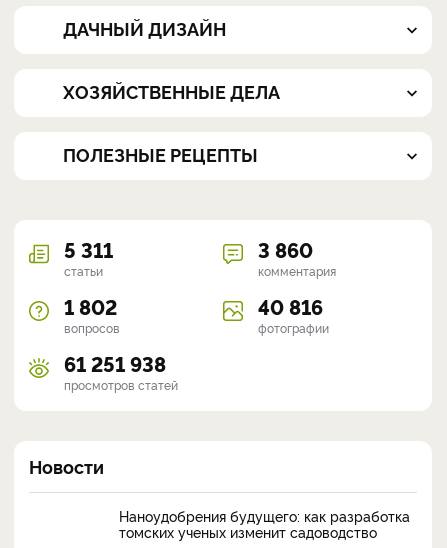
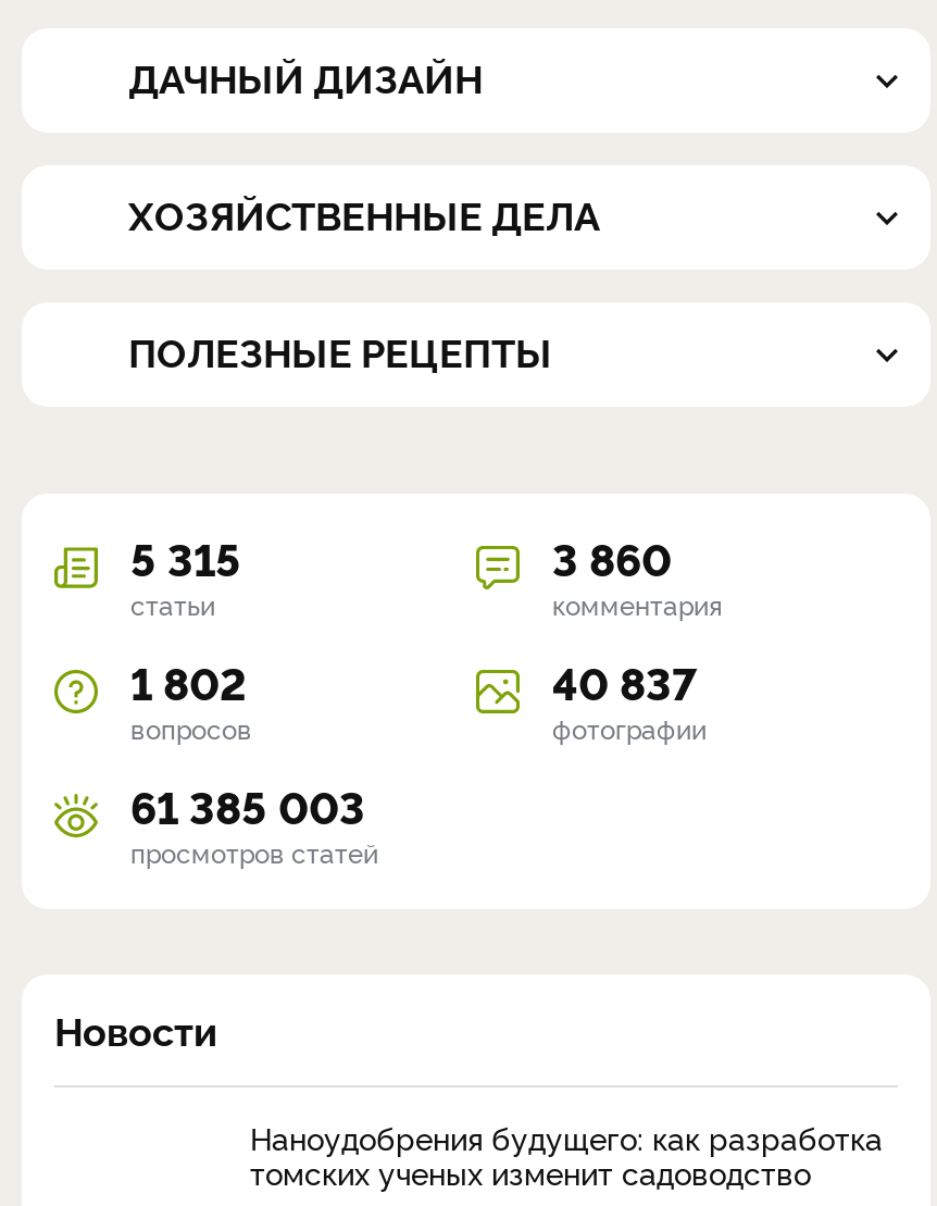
[64,236,113,263] 5 311 -> [130,529,241,588] 5 315
[258,293,323,320] 40 816 -> [552,653,698,712] 40 837
[64,350,166,377] 61 251 938 -> [130,777,365,836] 61 385 003

